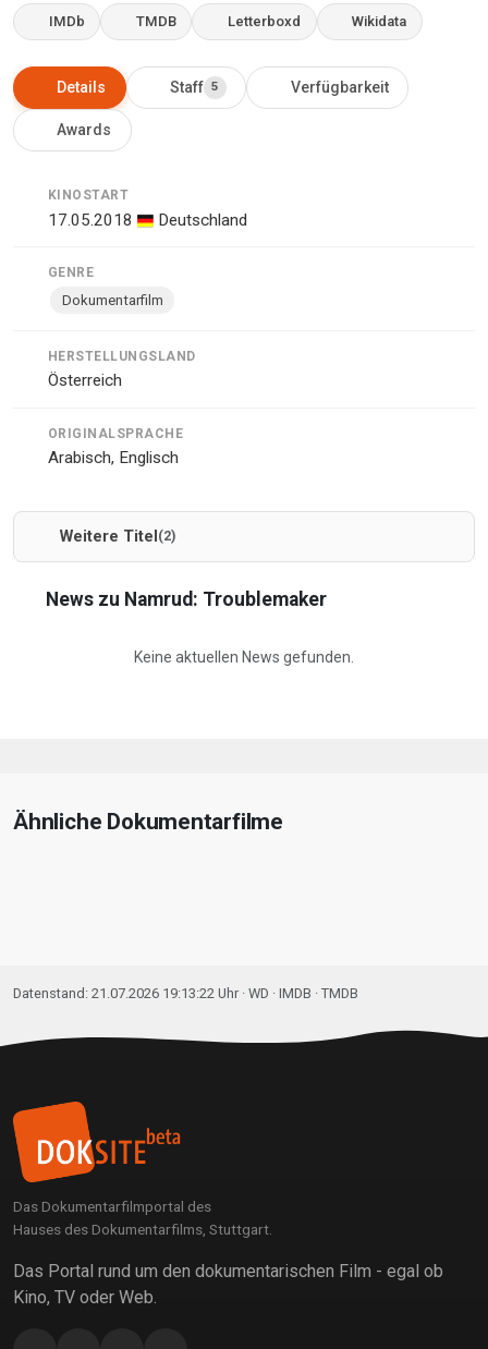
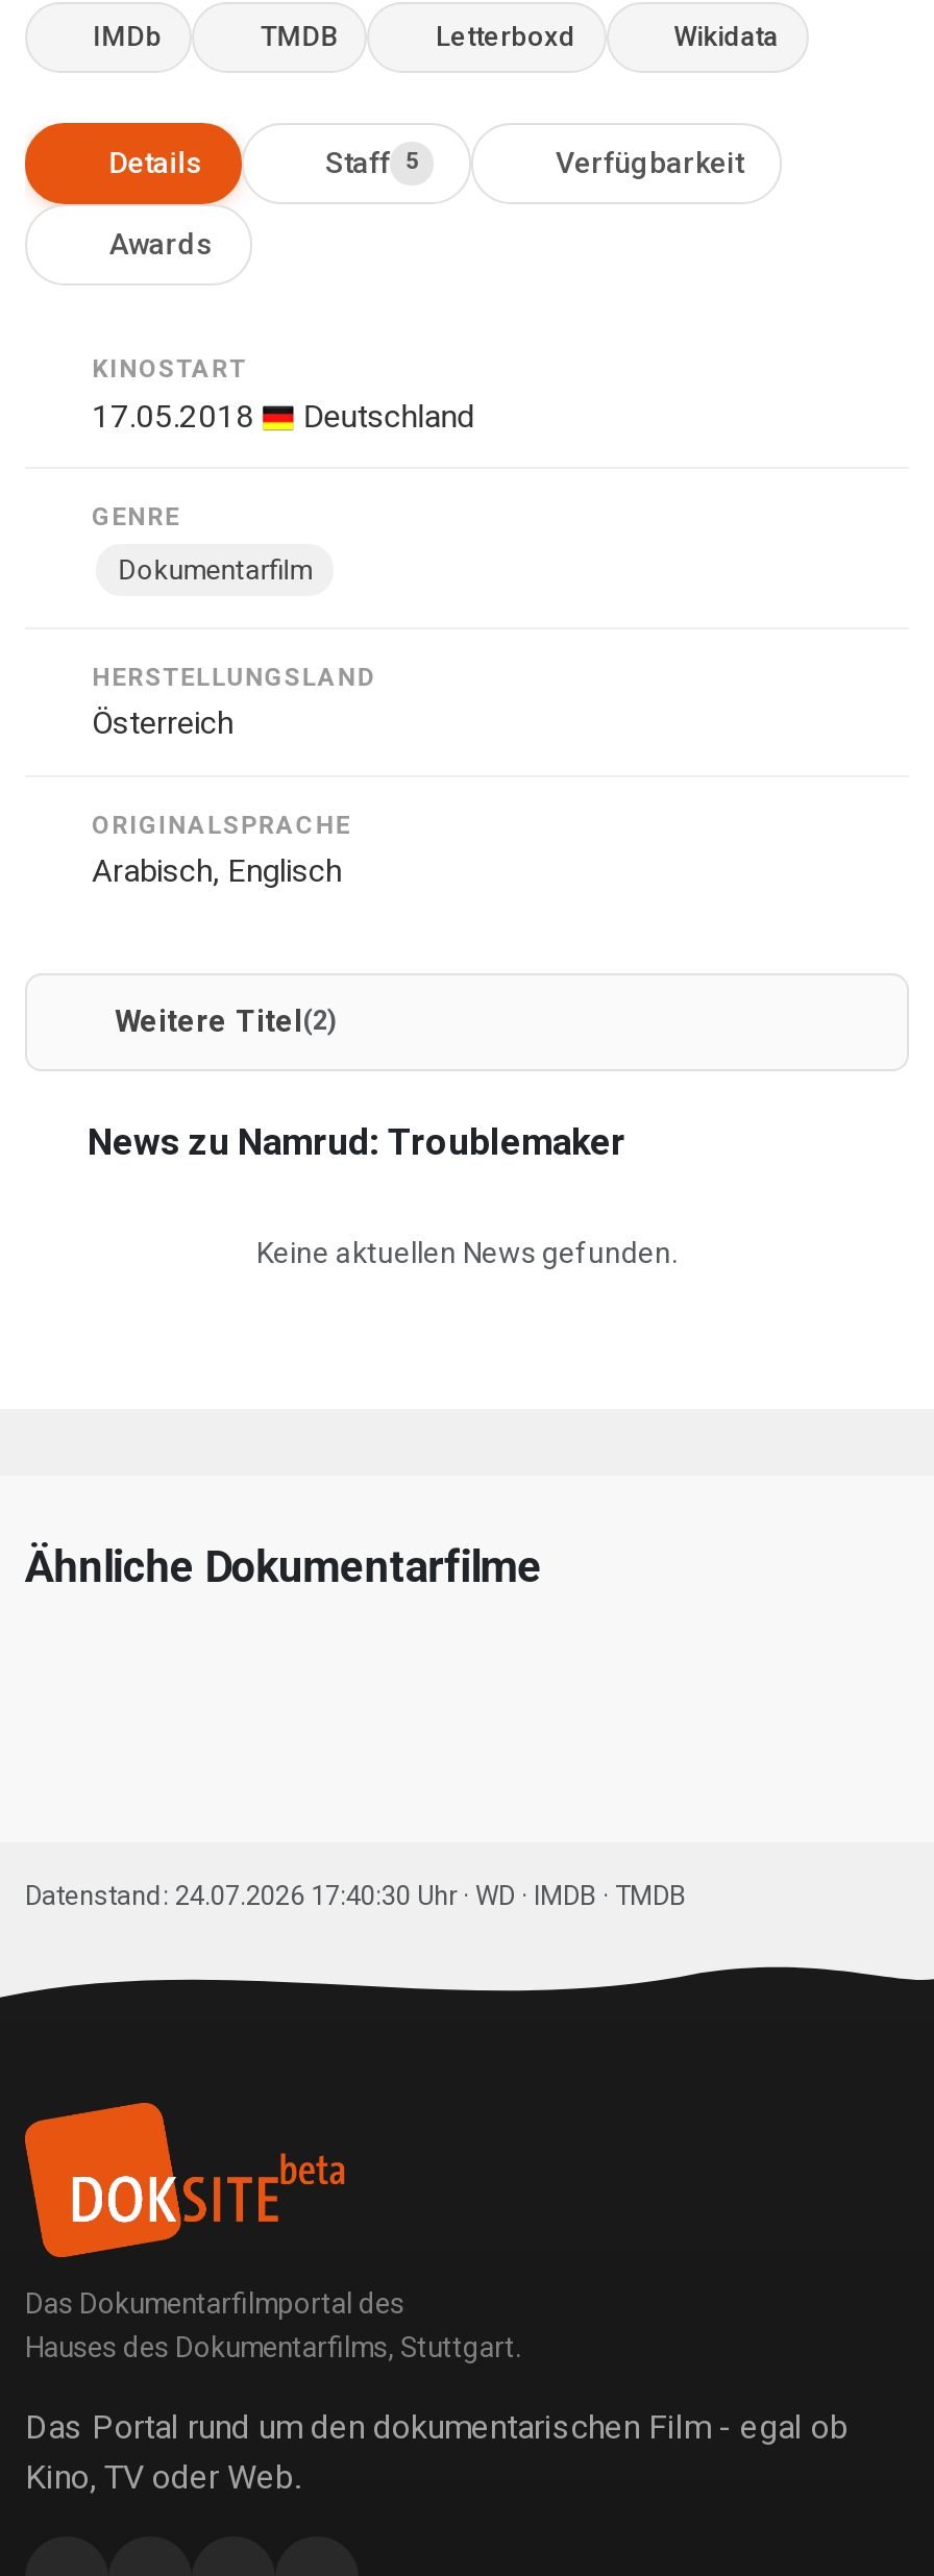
[13,985,358,1001] Datenstand: 21.07.2026 19:13:22 Uhr · WD · IMDB · TMDB -> [25,1879,686,1910] Datenstand: 24.07.2026 17:40:30 Uhr · WD · IMDB · TMDB

